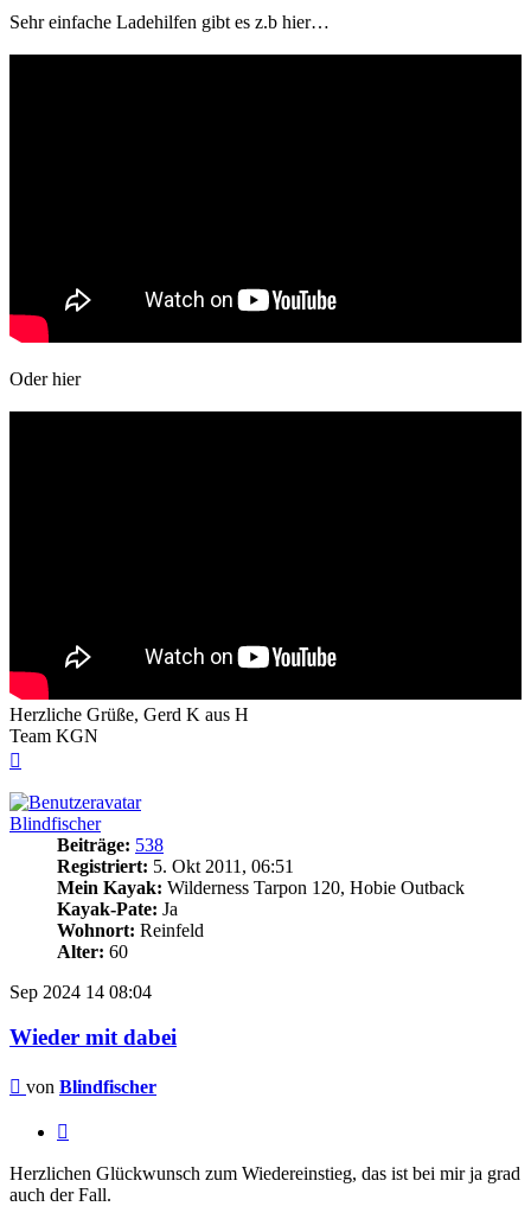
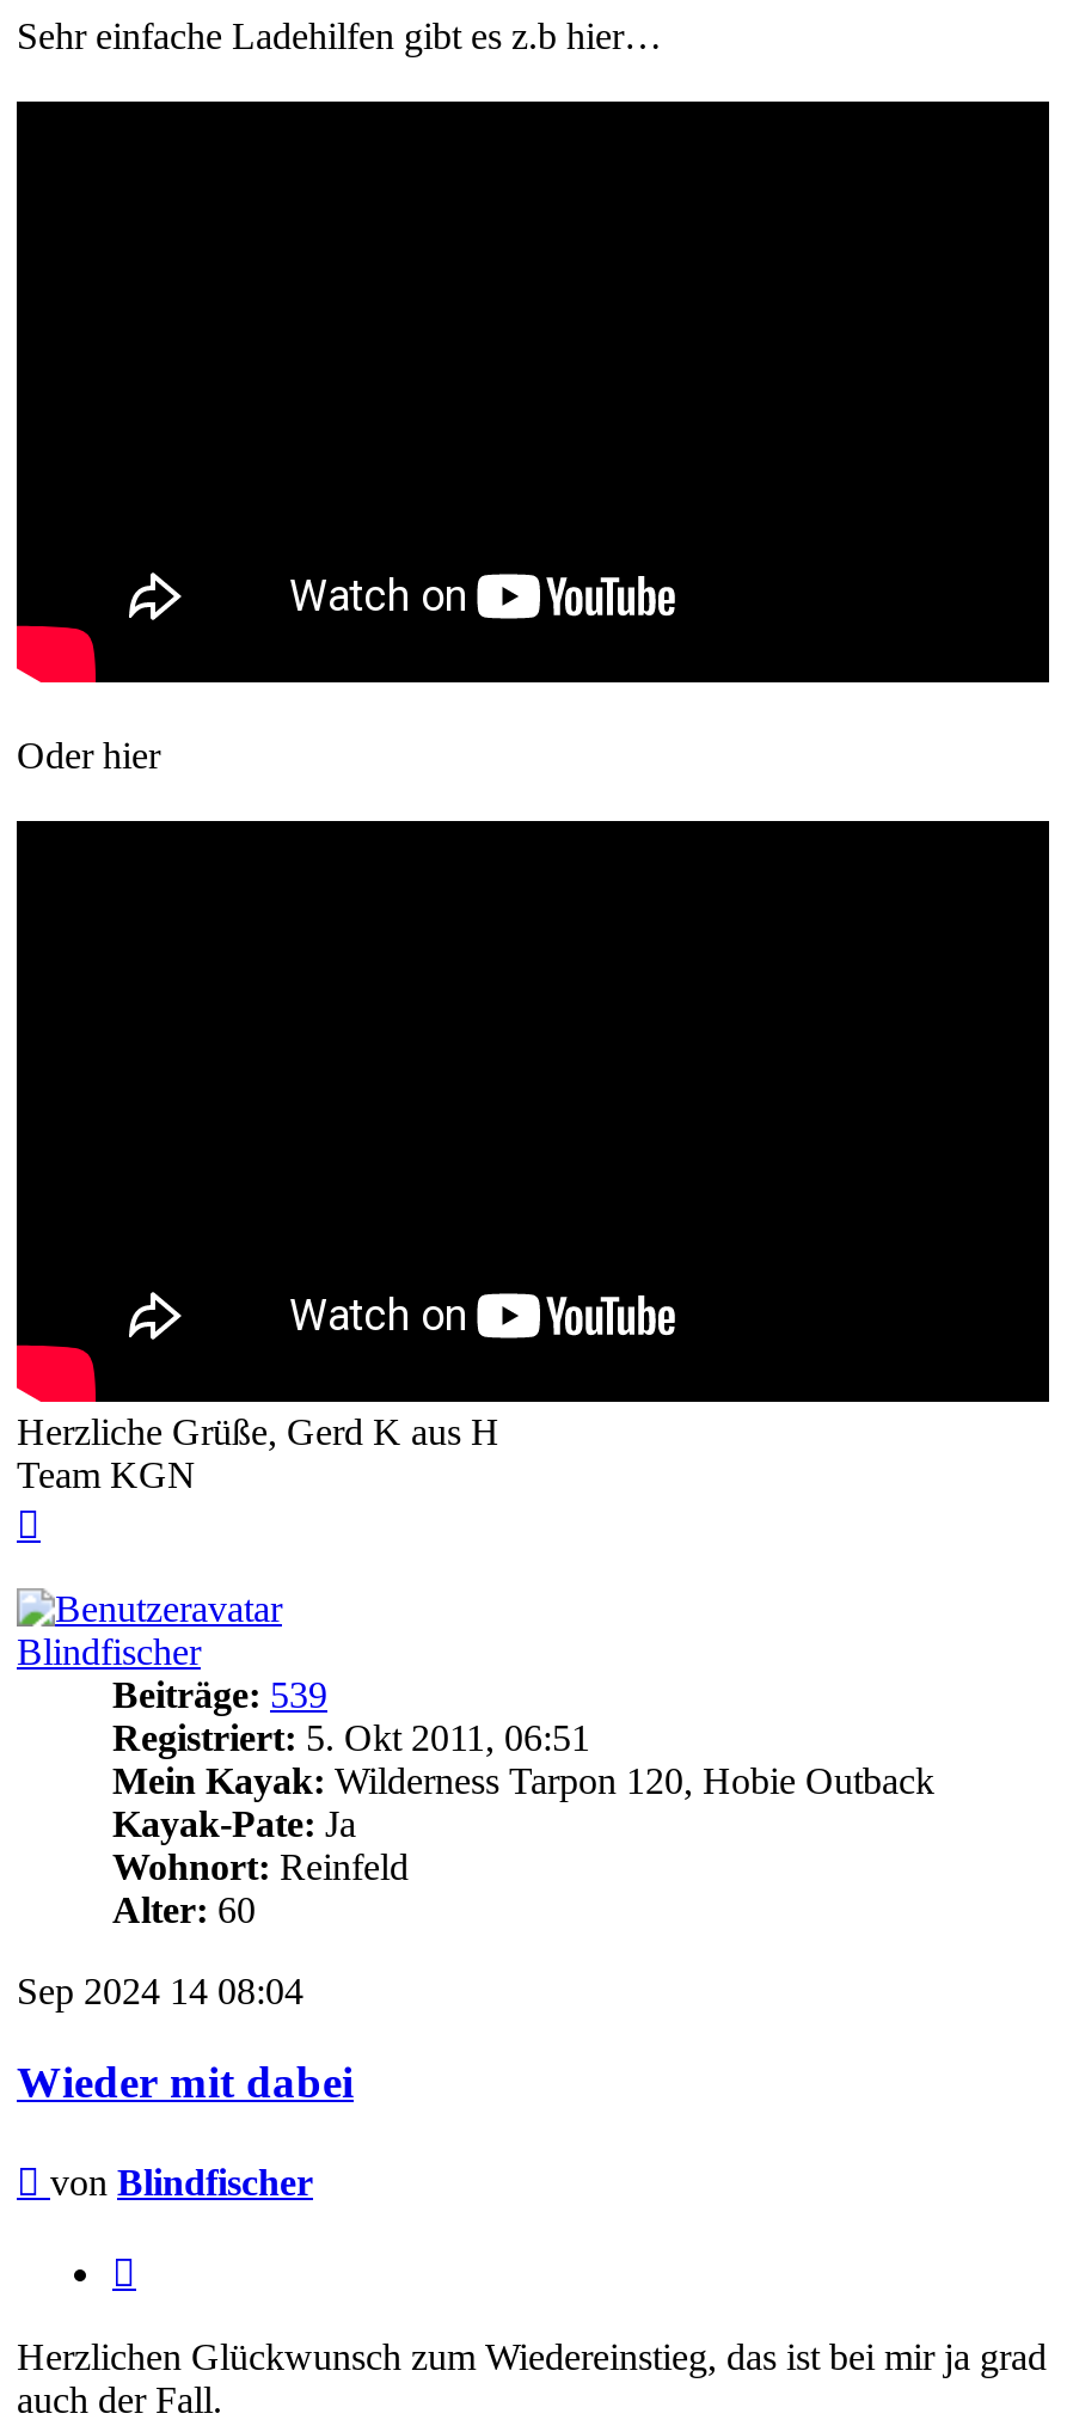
[57,834,164,854] Beiträge: 538 -> [112,1673,327,1714] Beiträge: 539

